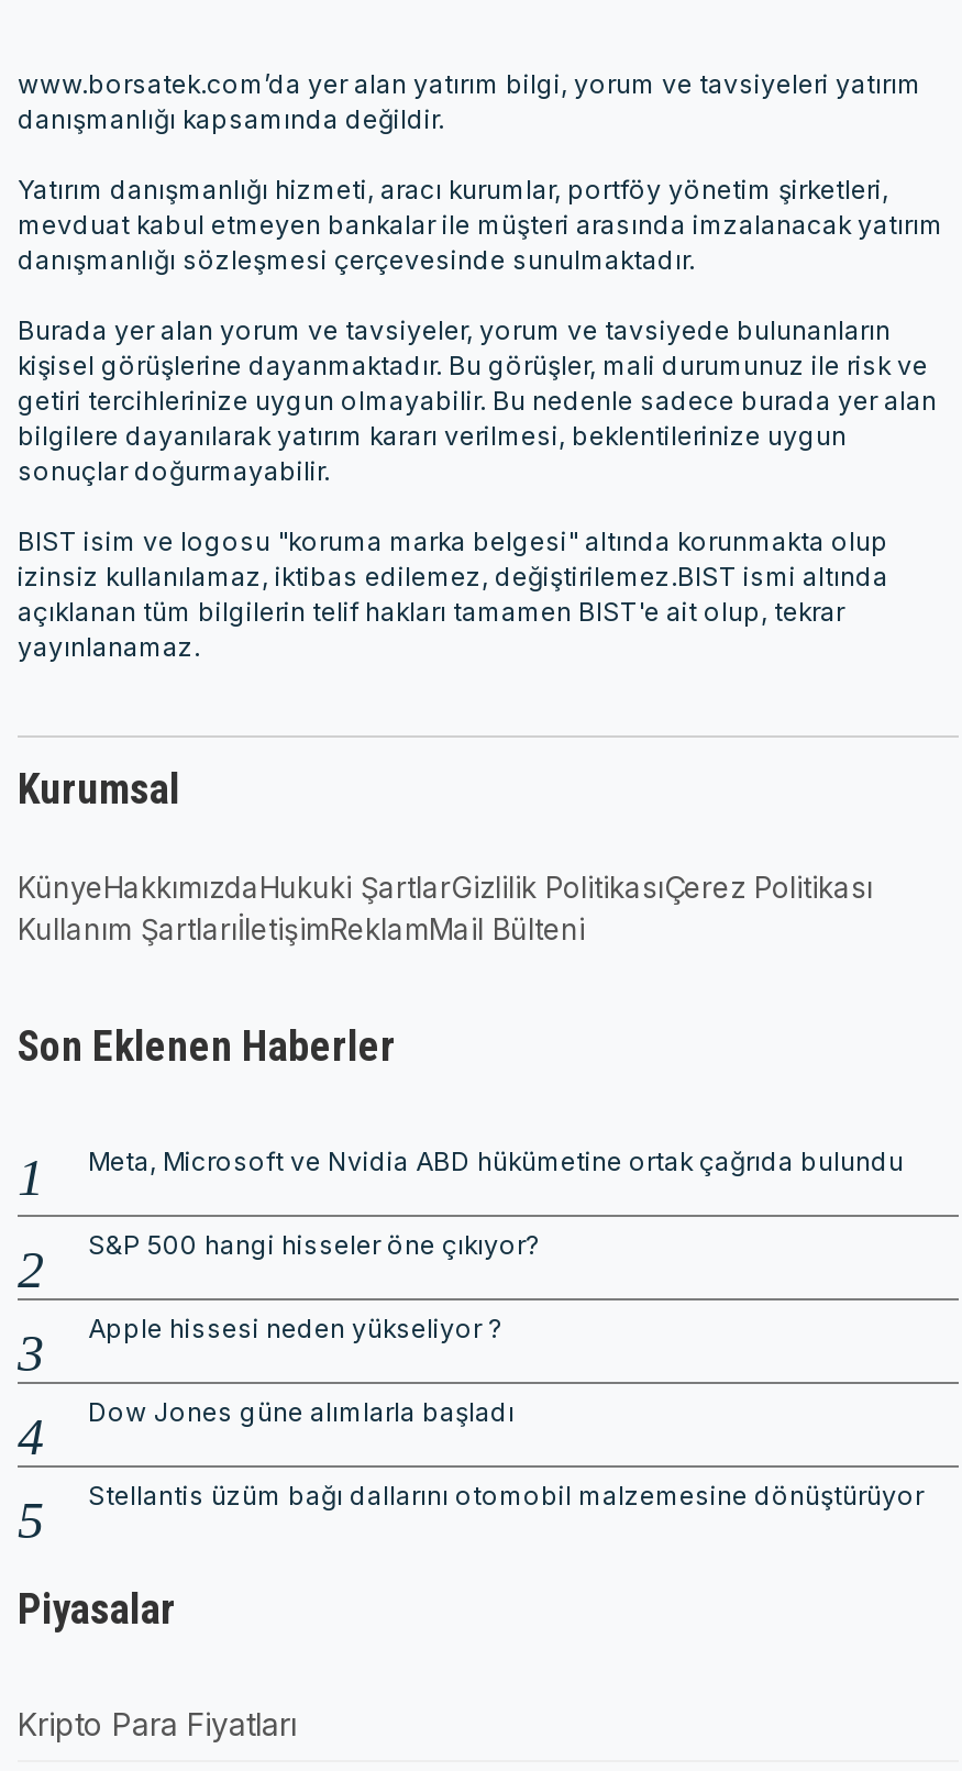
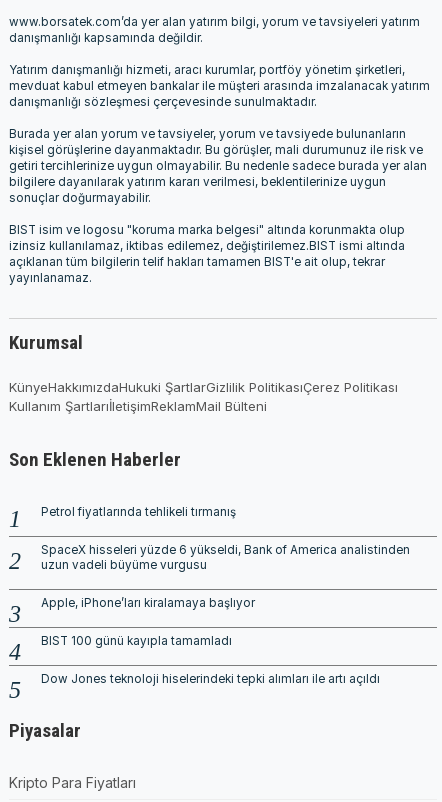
[88,1146,904,1177] Meta, Microsoft ve Nvidia ABD hükümetine ortak çağrıda bulundu -> [41,505,236,519] Petrol fiyatlarında tehlikeli tırmanış
[88,1230,539,1260] S&P 500 hangi hisseler öne çıkıyor? -> [41,543,410,572] SpaceX hisseleri yüzde 6 yükseldi, Bank of America analistinden | uzun vadeli büyüme vurgusu
[88,1313,501,1344] Apple hissesi neden yükseliyor ? -> [41,596,255,610] Apple, iPhone’ları kiralamaya başlıyor
[88,1397,515,1428] Dow Jones güne alımlarla başladı -> [41,634,232,648] BIST 100 günü kayıpla tamamladı
[88,1480,924,1511] Stellantis üzüm bağı dallarını otomobil malzemesine dönüştürüyor -> [41,672,380,686] Dow Jones teknoloji hiselerindeki tepki alımları ile artı açıldı

